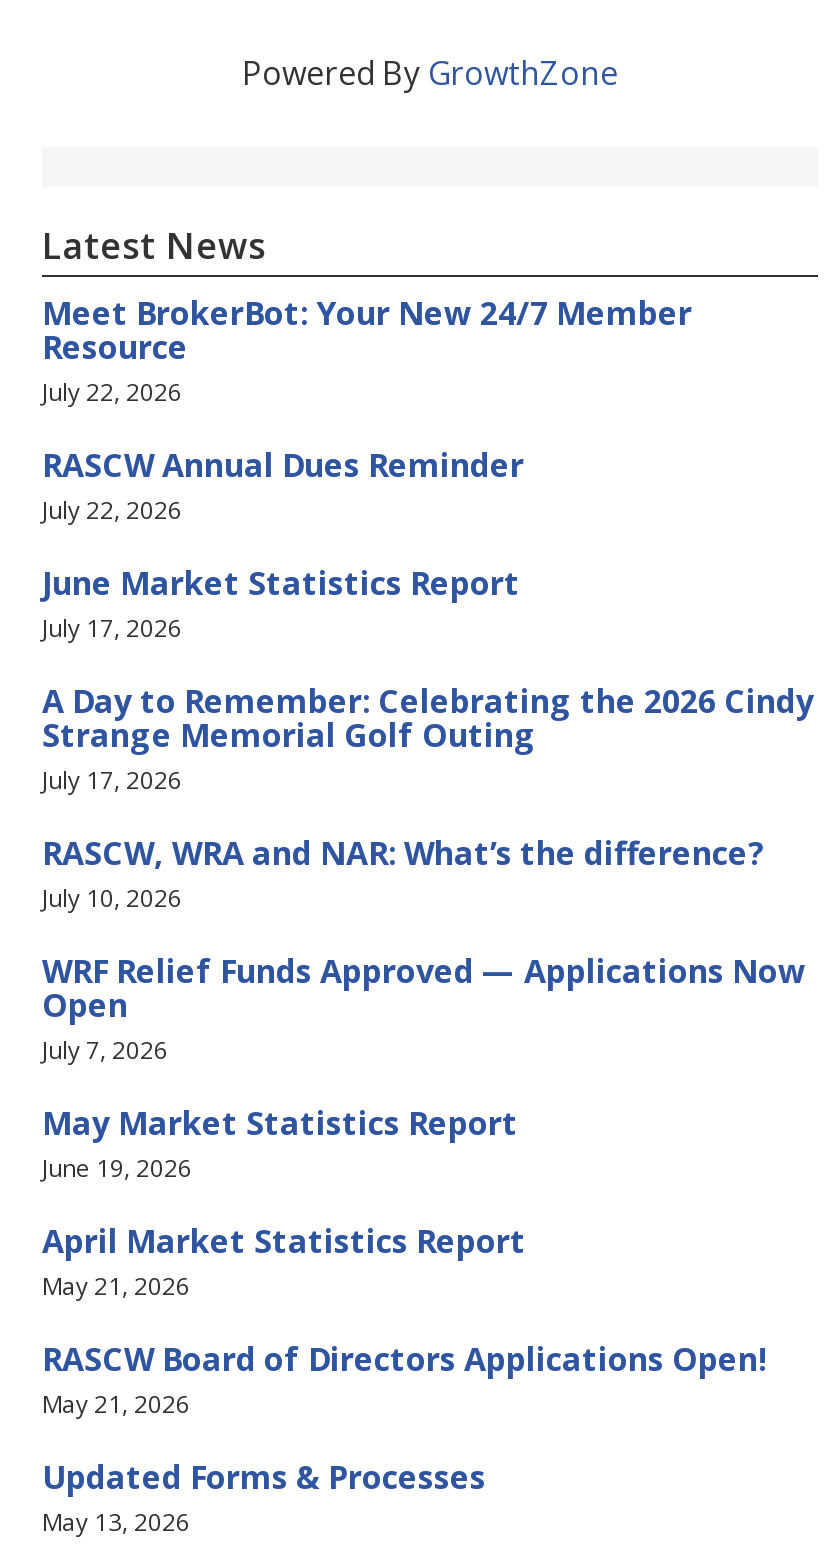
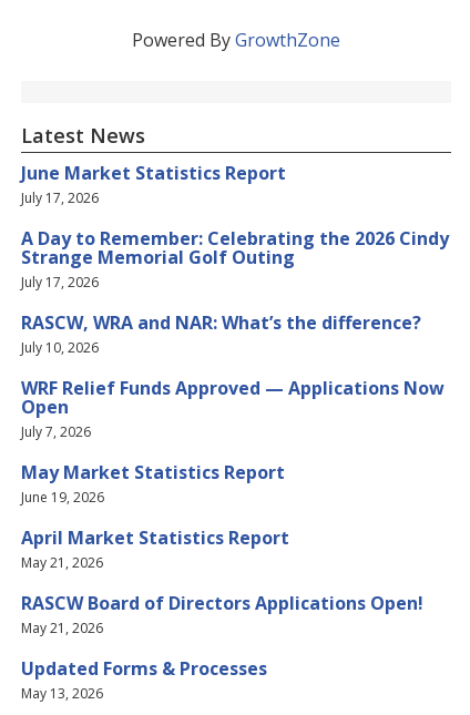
[42,292,692,528] Meet BrokerBot: Your New 24/7 Member | Resource | July 22, 2026 | RASCW Annual Dues Reminder | July 22, 2026 -> none

